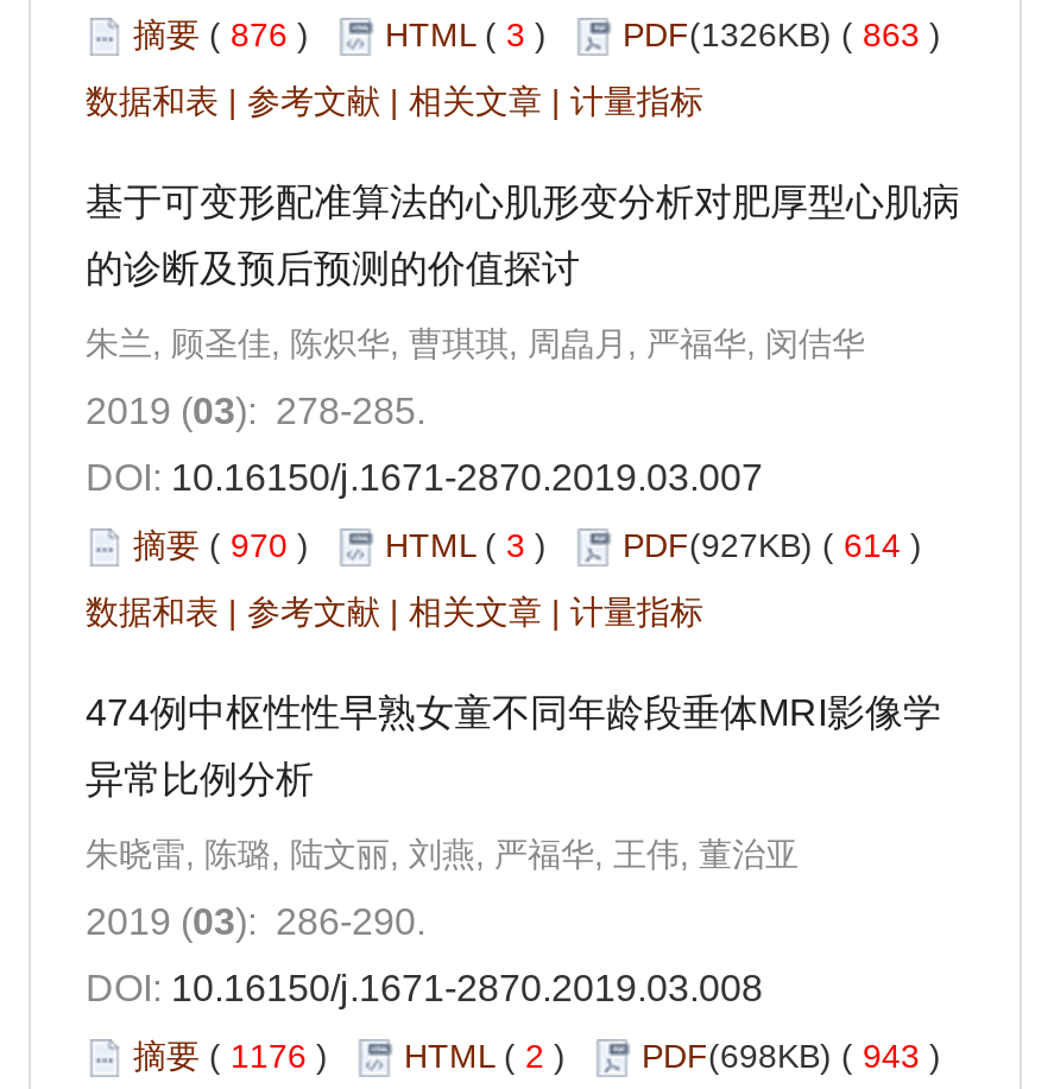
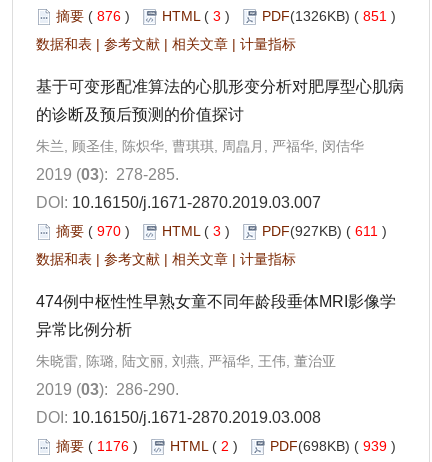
[133,15,960,53] 摘要(876) HTML (3) PDF(1326KB) (863) -> [56,8,404,24] 摘要(876) HTML (3) PDF(1326KB) (851)
[133,526,941,564] 摘要(970) HTML (3) PDF(927KB) (614) -> [56,223,395,239] 摘要(970) HTML (3) PDF(927KB) (611)
[133,1036,960,1074] 摘要(1176) HTML (2) PDF(698KB) (943) -> [56,438,404,454] 摘要(1176) HTML (2) PDF(698KB) (939)

